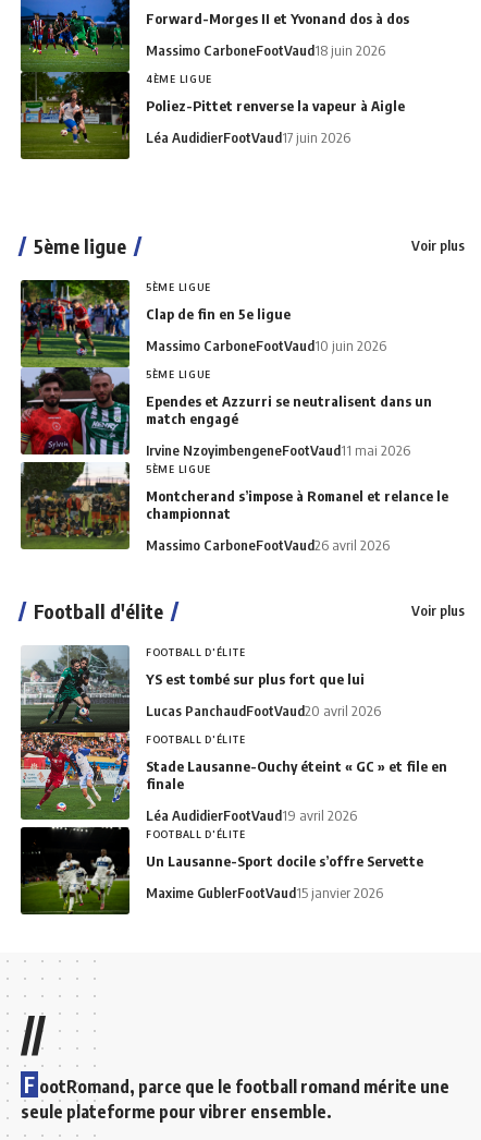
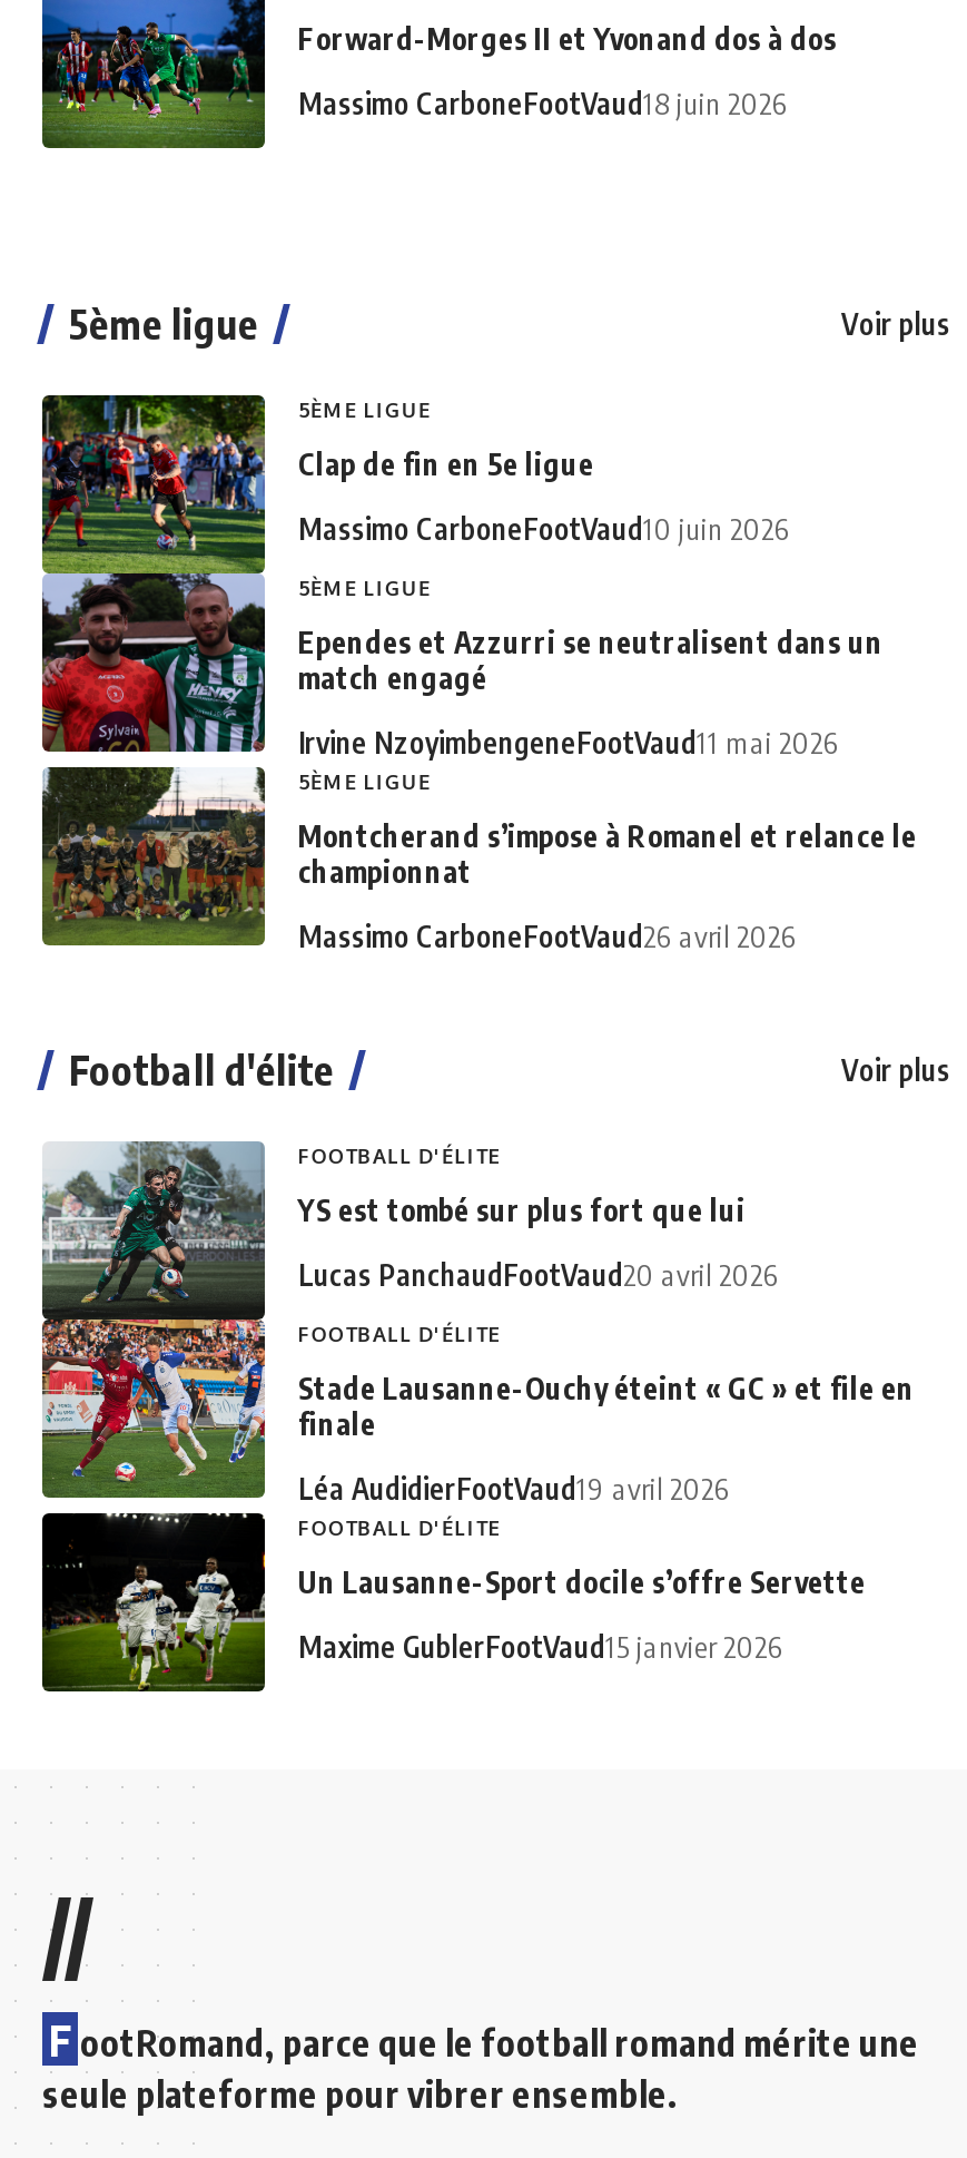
[20,71,405,160] [image] | 4ÈME LIGUE | Poliez-Pittet renverse la vapeur à Aigle | Léa AudidierFootVaud17 juin 2026 -> none

